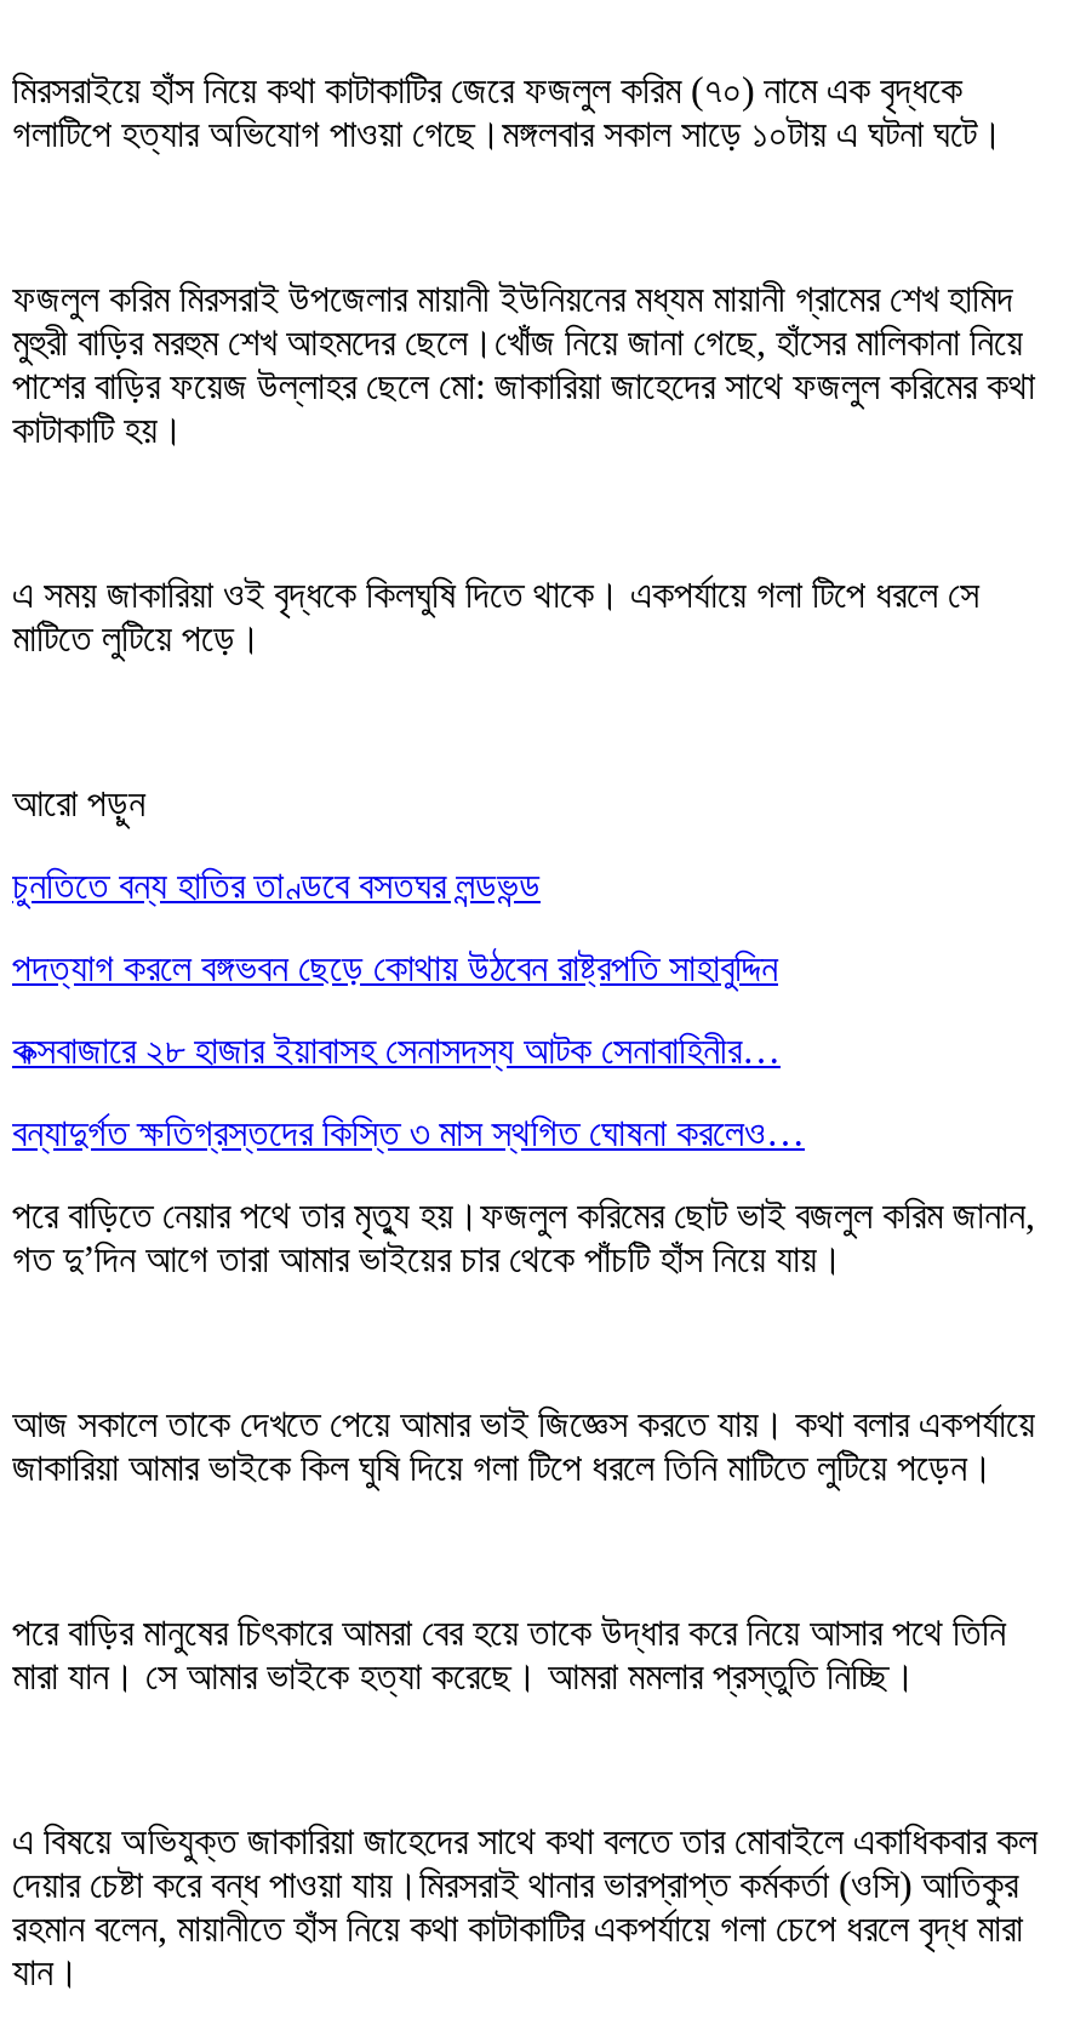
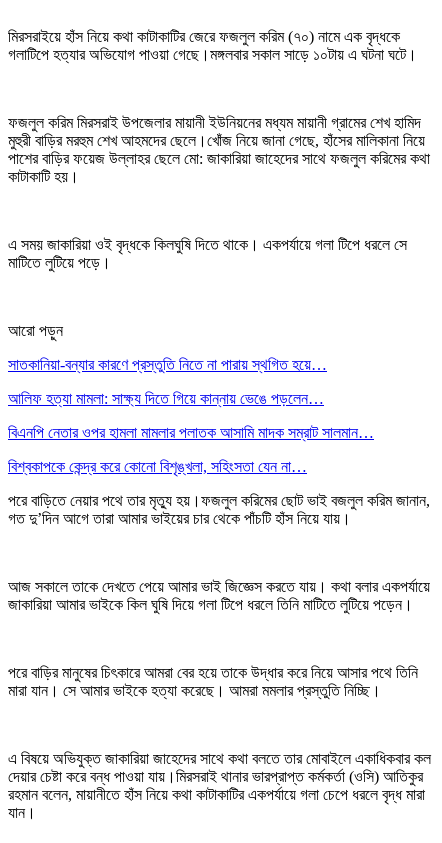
[12,864,541,905] চুনতিতে বন্য হাতির তাণ্ডবে বসতঘর লন্ডভন্ড -> [8,356,327,373] সাতকানিয়া-বন্যার কারণে প্রস্তুতি নিতে না পারায় স্থগিত হয়ে…
[12,947,778,988] পদত্যাগ করলে বঙ্গভবন ছেড়ে কোথায় উঠবেন রাষ্ট্রপতি সাহাবুদ্দিন -> [8,390,324,407] আলিফ হত্যা মামলা: সাক্ষ্য দিতে গিয়ে কান্নায় ভেঙে পড়লেন…
[12,1029,781,1070] কক্সবাজারে ২৮ হাজার ইয়াবাসহ সেনাসদস্য আটক সেনাবাহিনীর… -> [8,424,374,441] বিএনপি নেতার ওপর হামলা মামলার পলাতক আসামি মাদক সম্রাট সালমান…
[12,1111,805,1153] বন্যাদুর্গত ক্ষতিগ্রস্তদের কিস্তি ৩ মাস স্থগিত ঘোষনা করলেও… -> [8,458,307,475] বিশ্বকাপকে কেন্দ্র করে কোনো বিশৃঙ্খলা, সহিংসতা যেন না…

